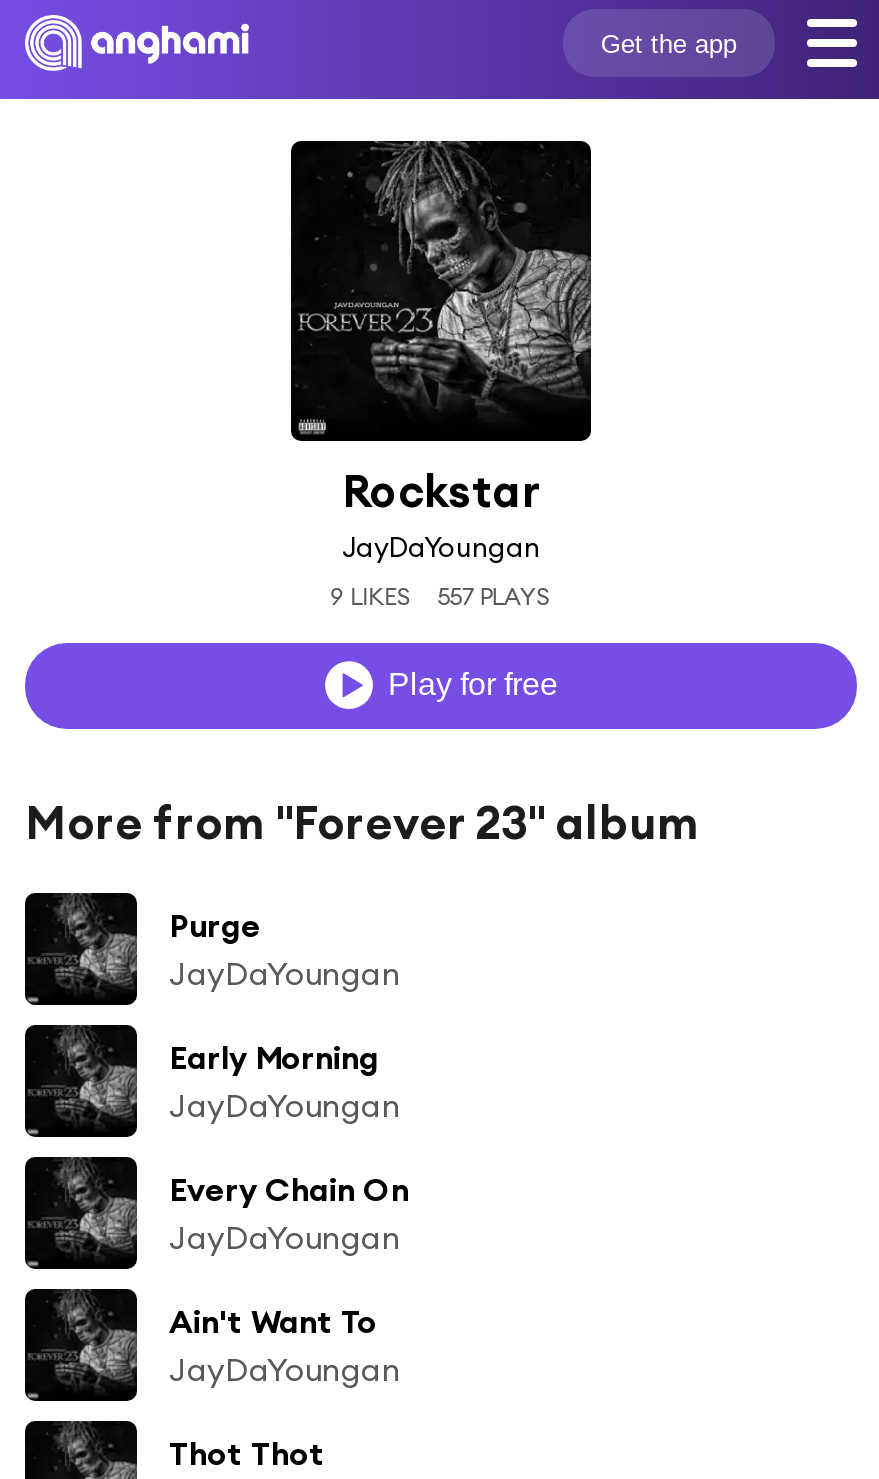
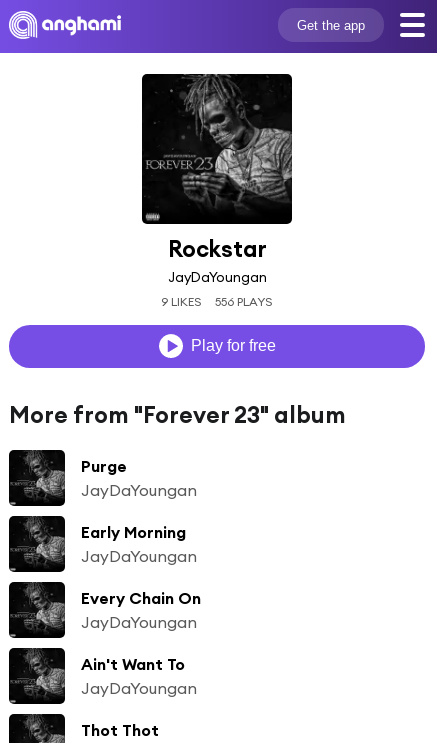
[330,581,552,611] 9 LIKES 557 PLAYS -> [161,294,273,309] 9 LIKES 556 PLAYS

